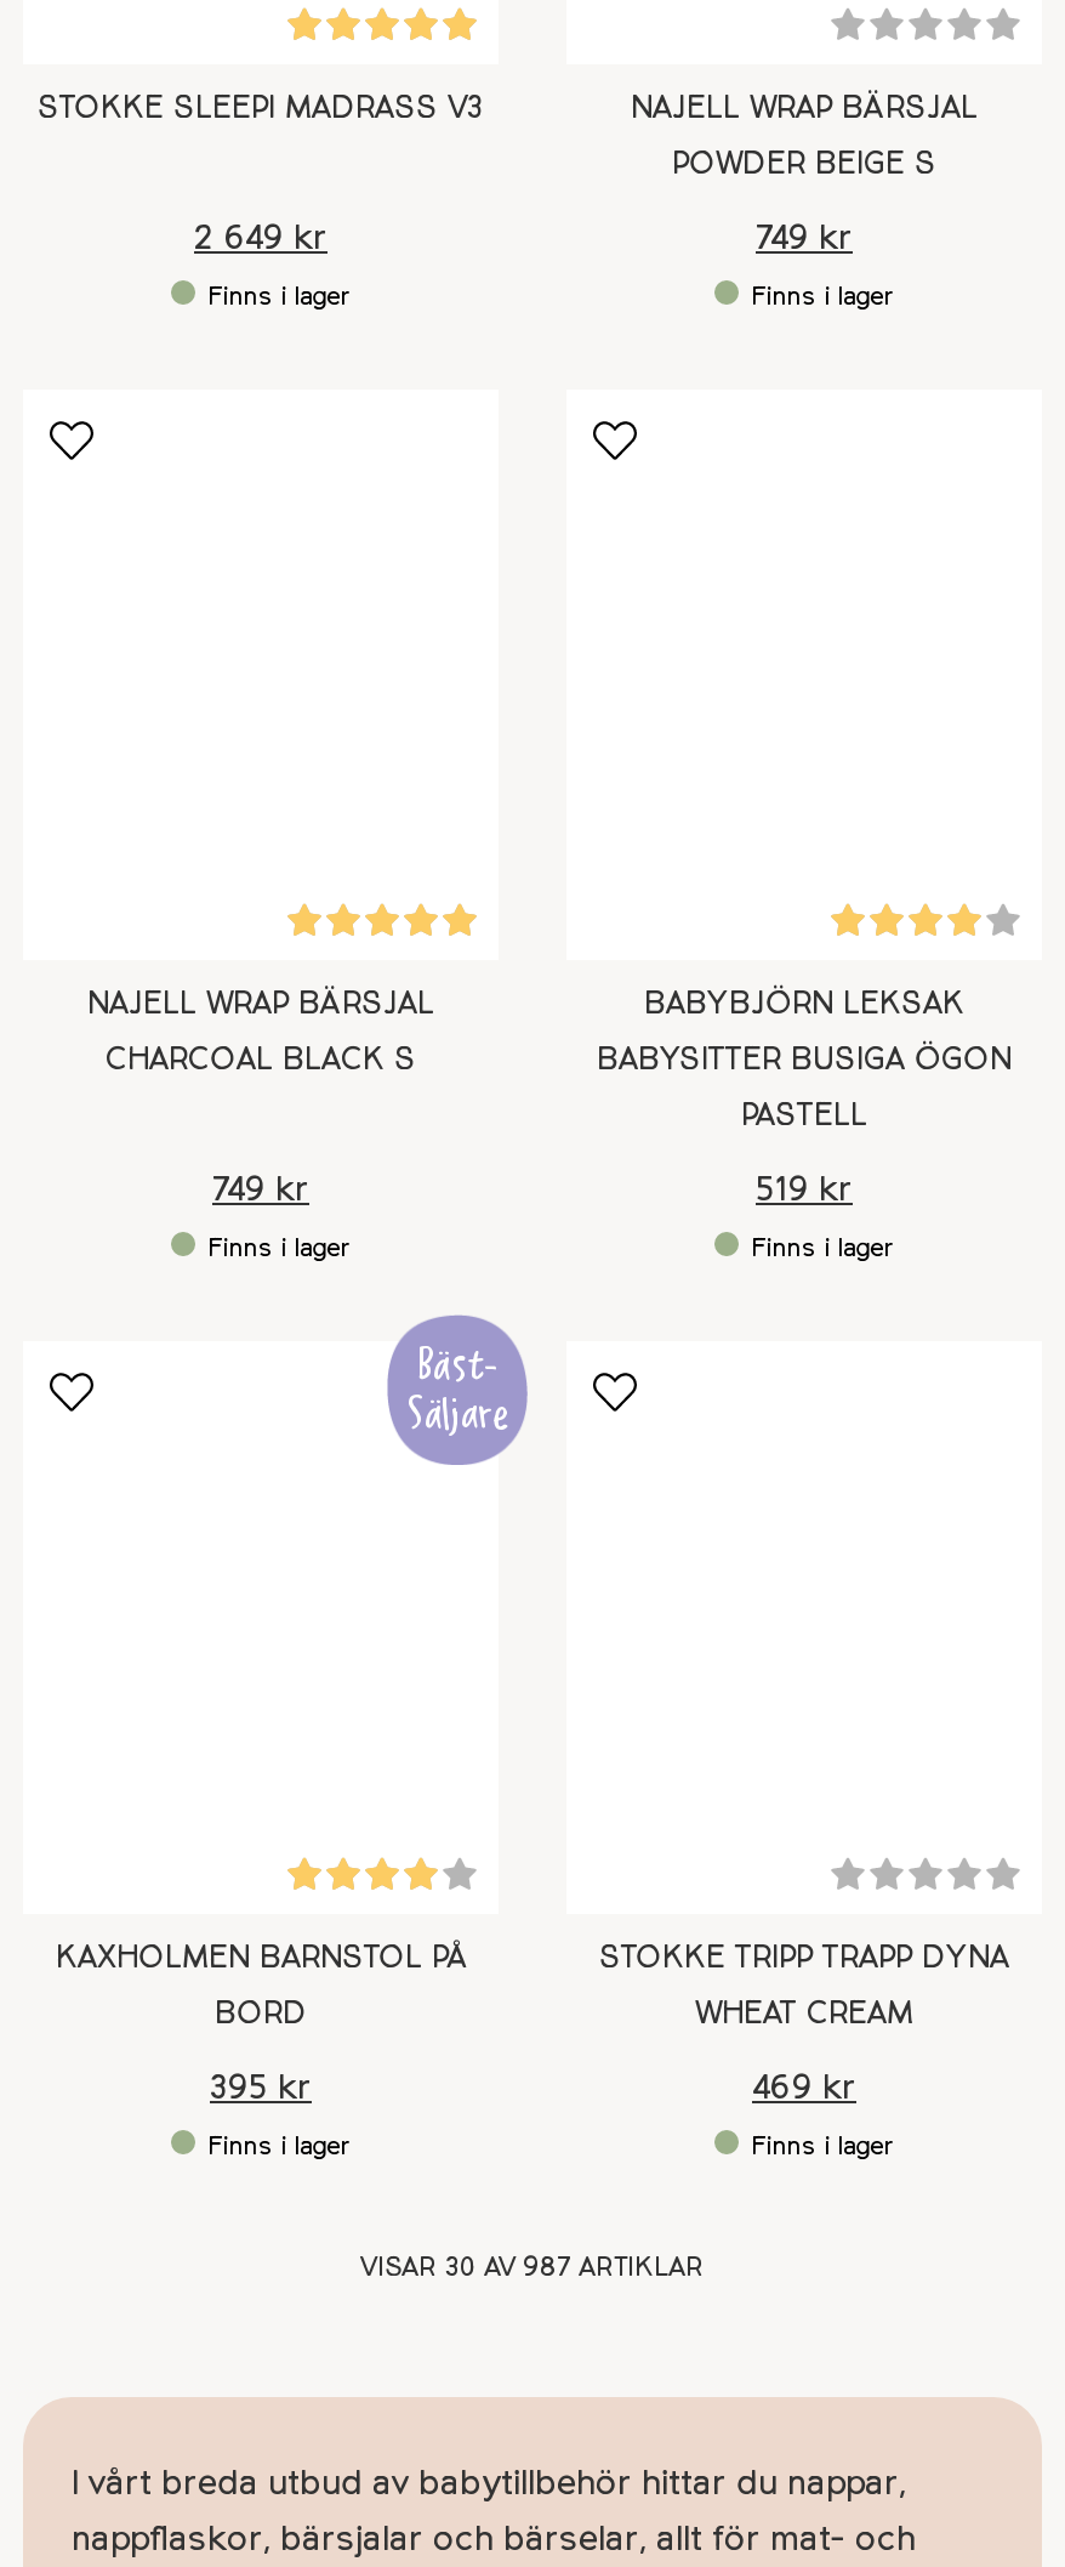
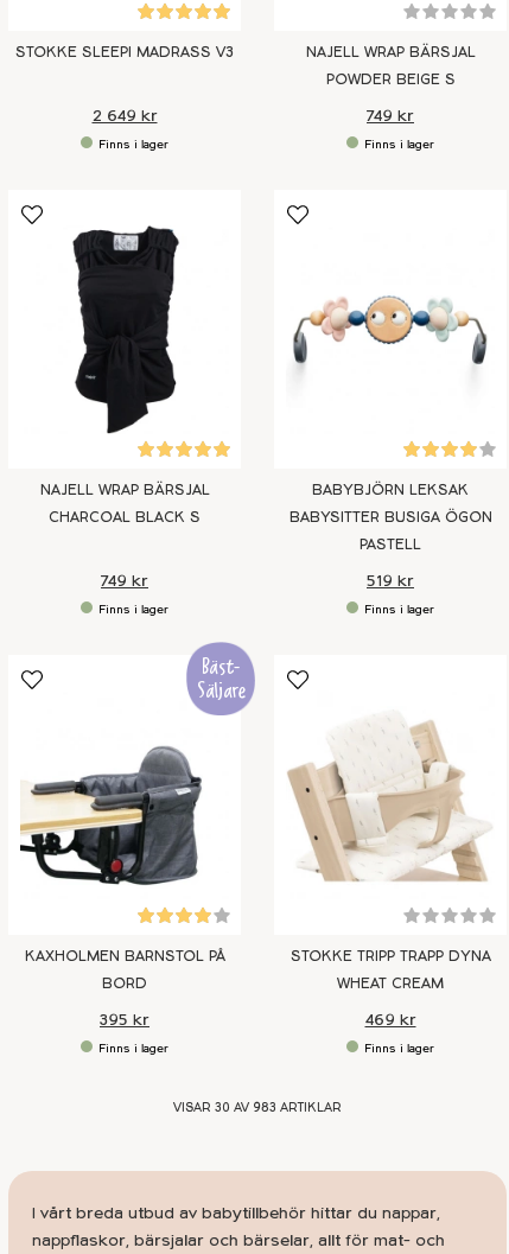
none -> [71,225,180,434] [image]
none -> [292,295,488,370] [image]
none -> [19,745,203,886] [image]
none -> [287,720,488,883] [image]
[360,2250,705,2282] VISAR 30 AV 987 ARTIKLAR -> [173,1099,342,1115] VISAR 30 AV 983 ARTIKLAR

